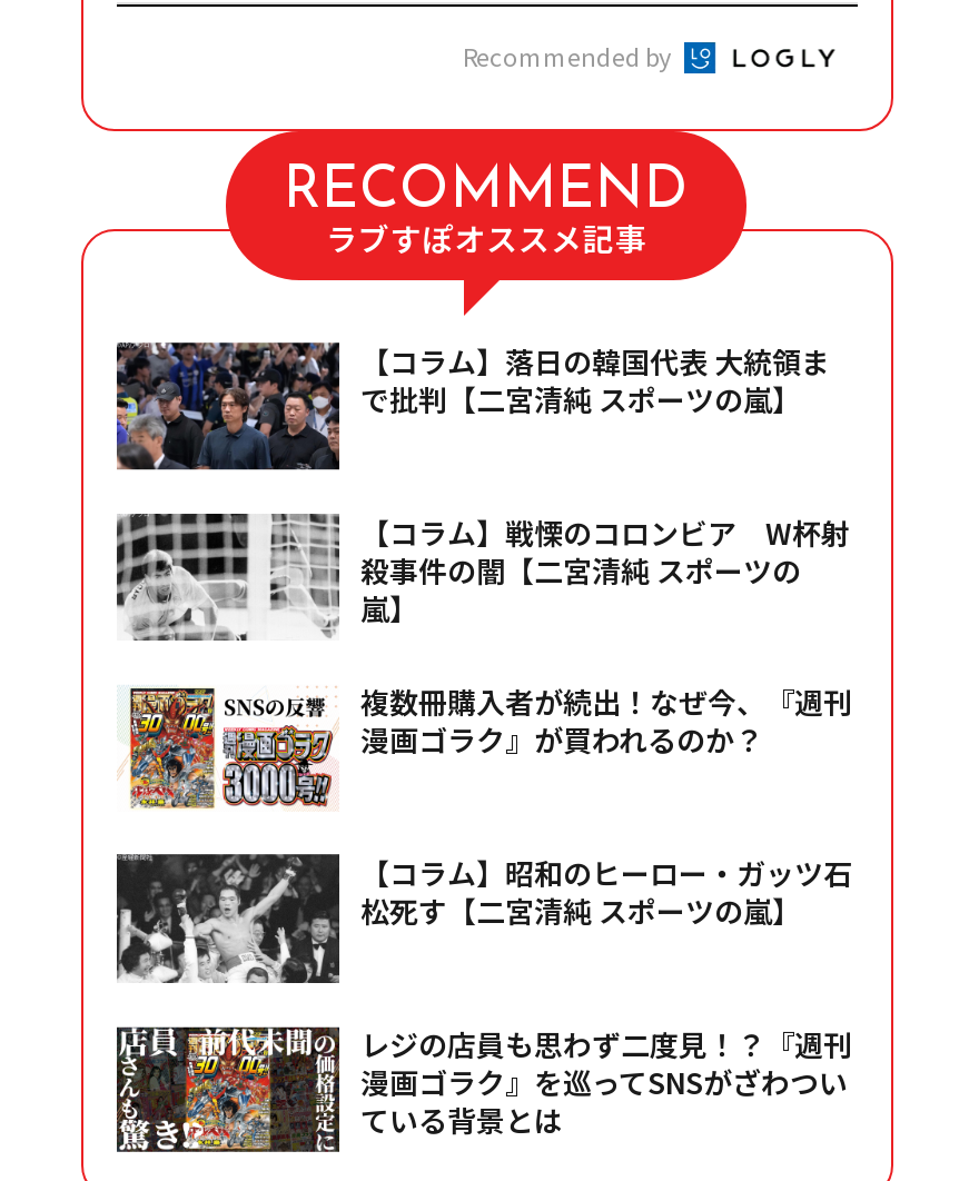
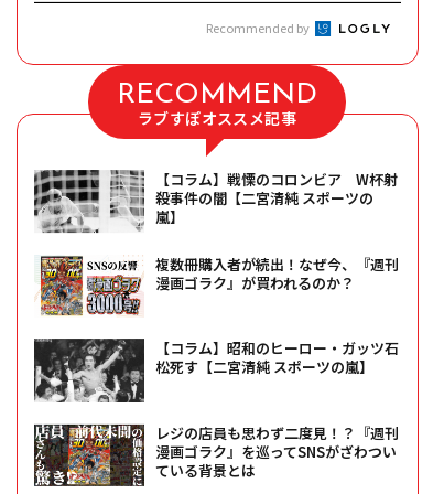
[115,340,830,472] [image] | 【コラム】落日の韓国代表 大統領ま | で批判【二宮清純 スポーツの嵐】 -> none

